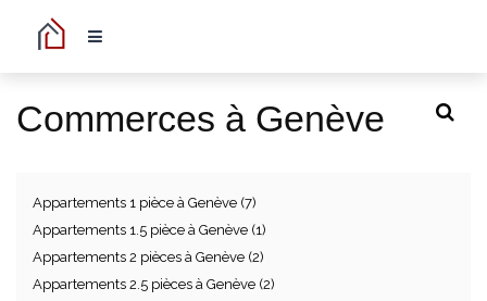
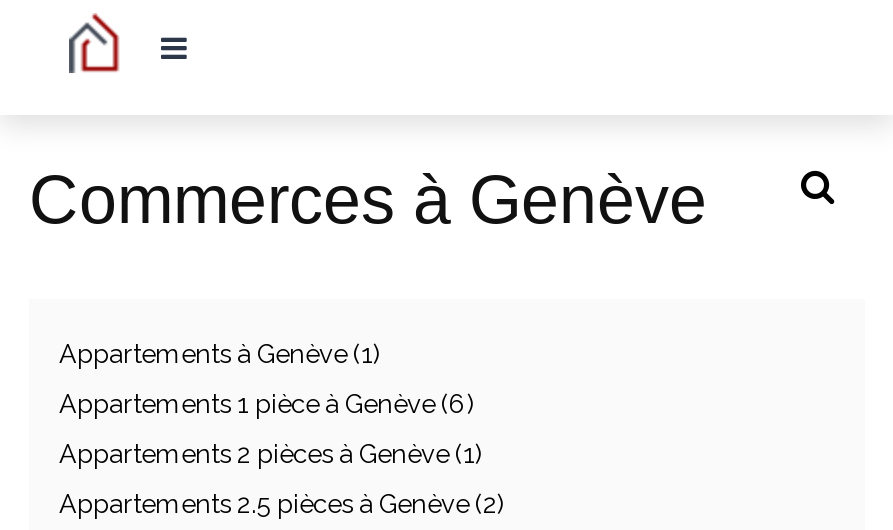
[33,195,257,211] Appartements 1 pièce à Genève (7) -> [59,339,381,369] Appartements à Genève (1)
[33,222,266,238] Appartements 1.5 pièce à Genève (1) -> [59,389,475,419] Appartements 1 pièce à Genève (6)
[33,249,264,265] Appartements 2 pièces à Genève (2) -> [59,439,483,469] Appartements 2 pièces à Genève (1)

